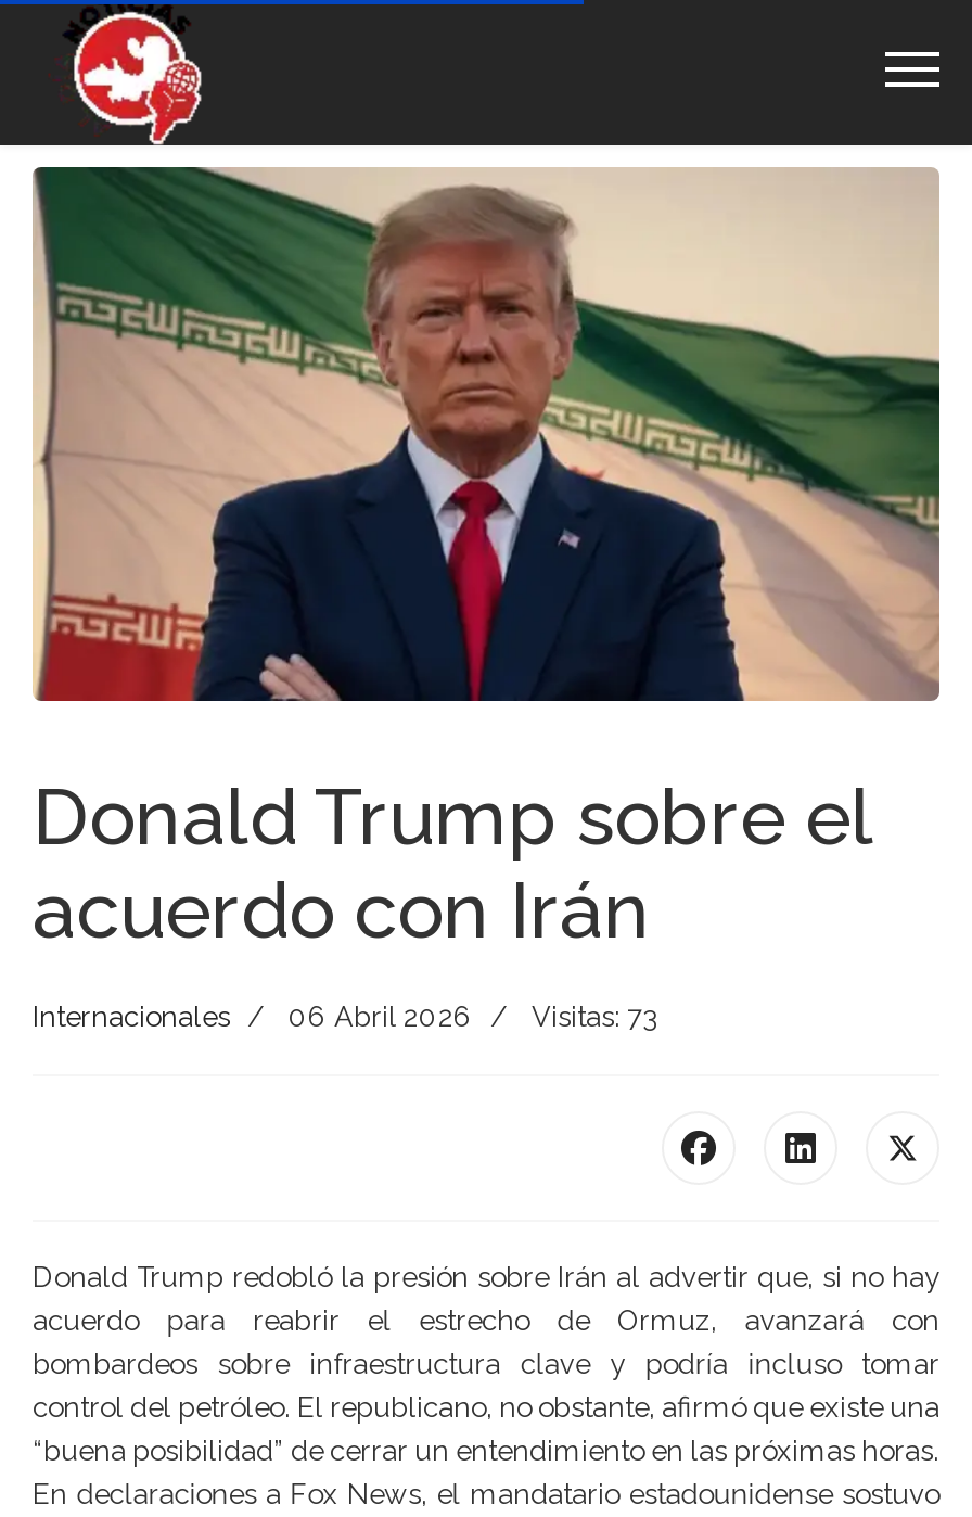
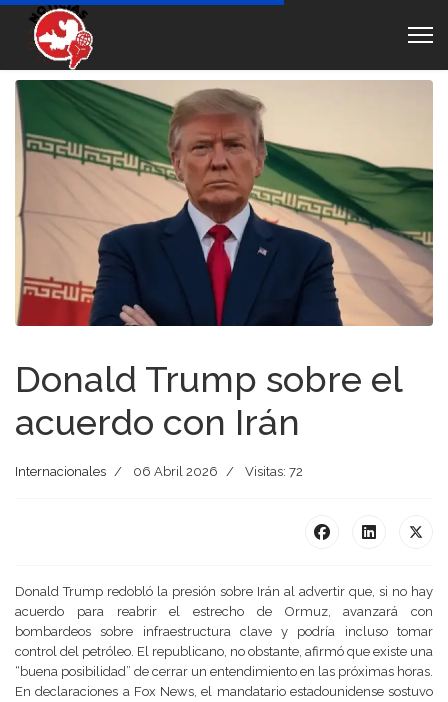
[33,1000,657,1032] Internacionales 06 Abril 2026 Visitas: 73 -> [15,464,303,479] Internacionales 06 Abril 2026 Visitas: 72

